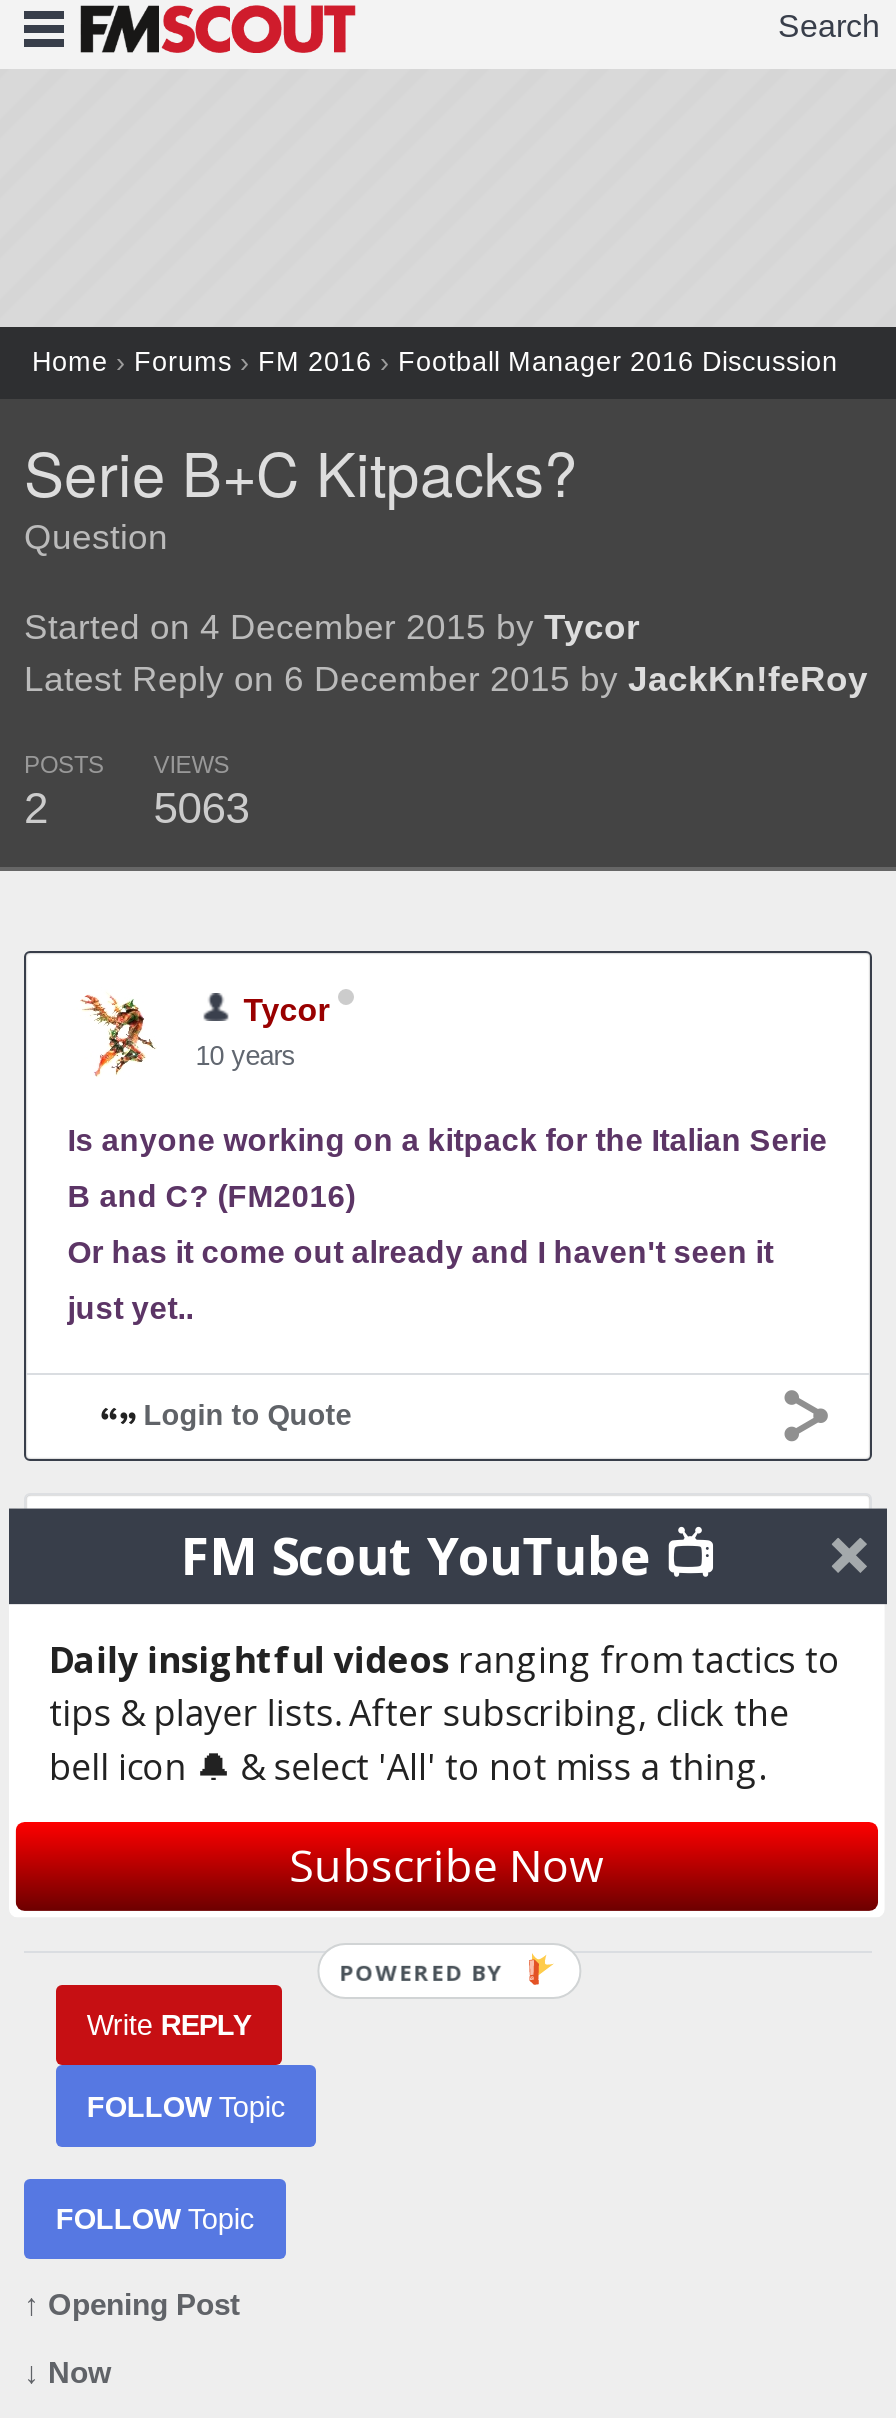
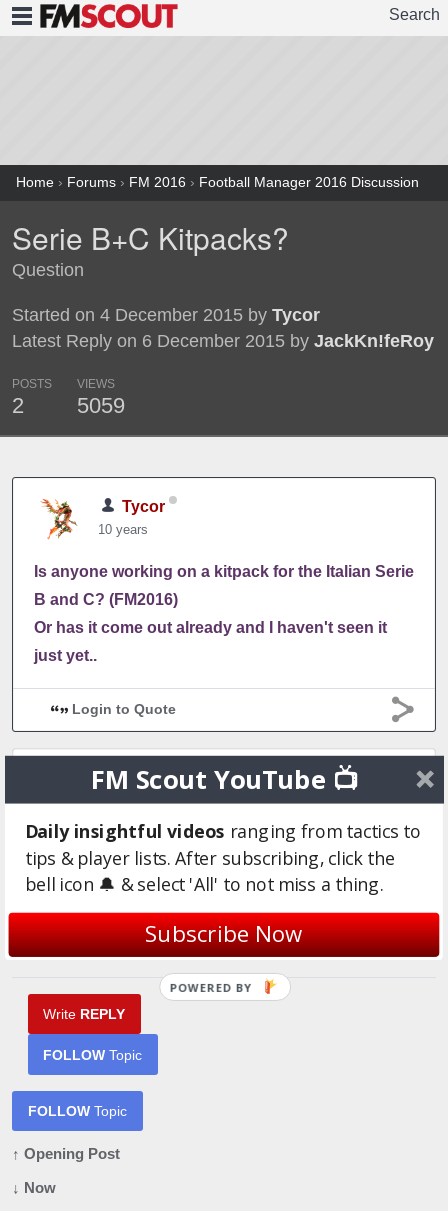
[154,783,250,833] 5063 -> [77,393,125,418] 5059

